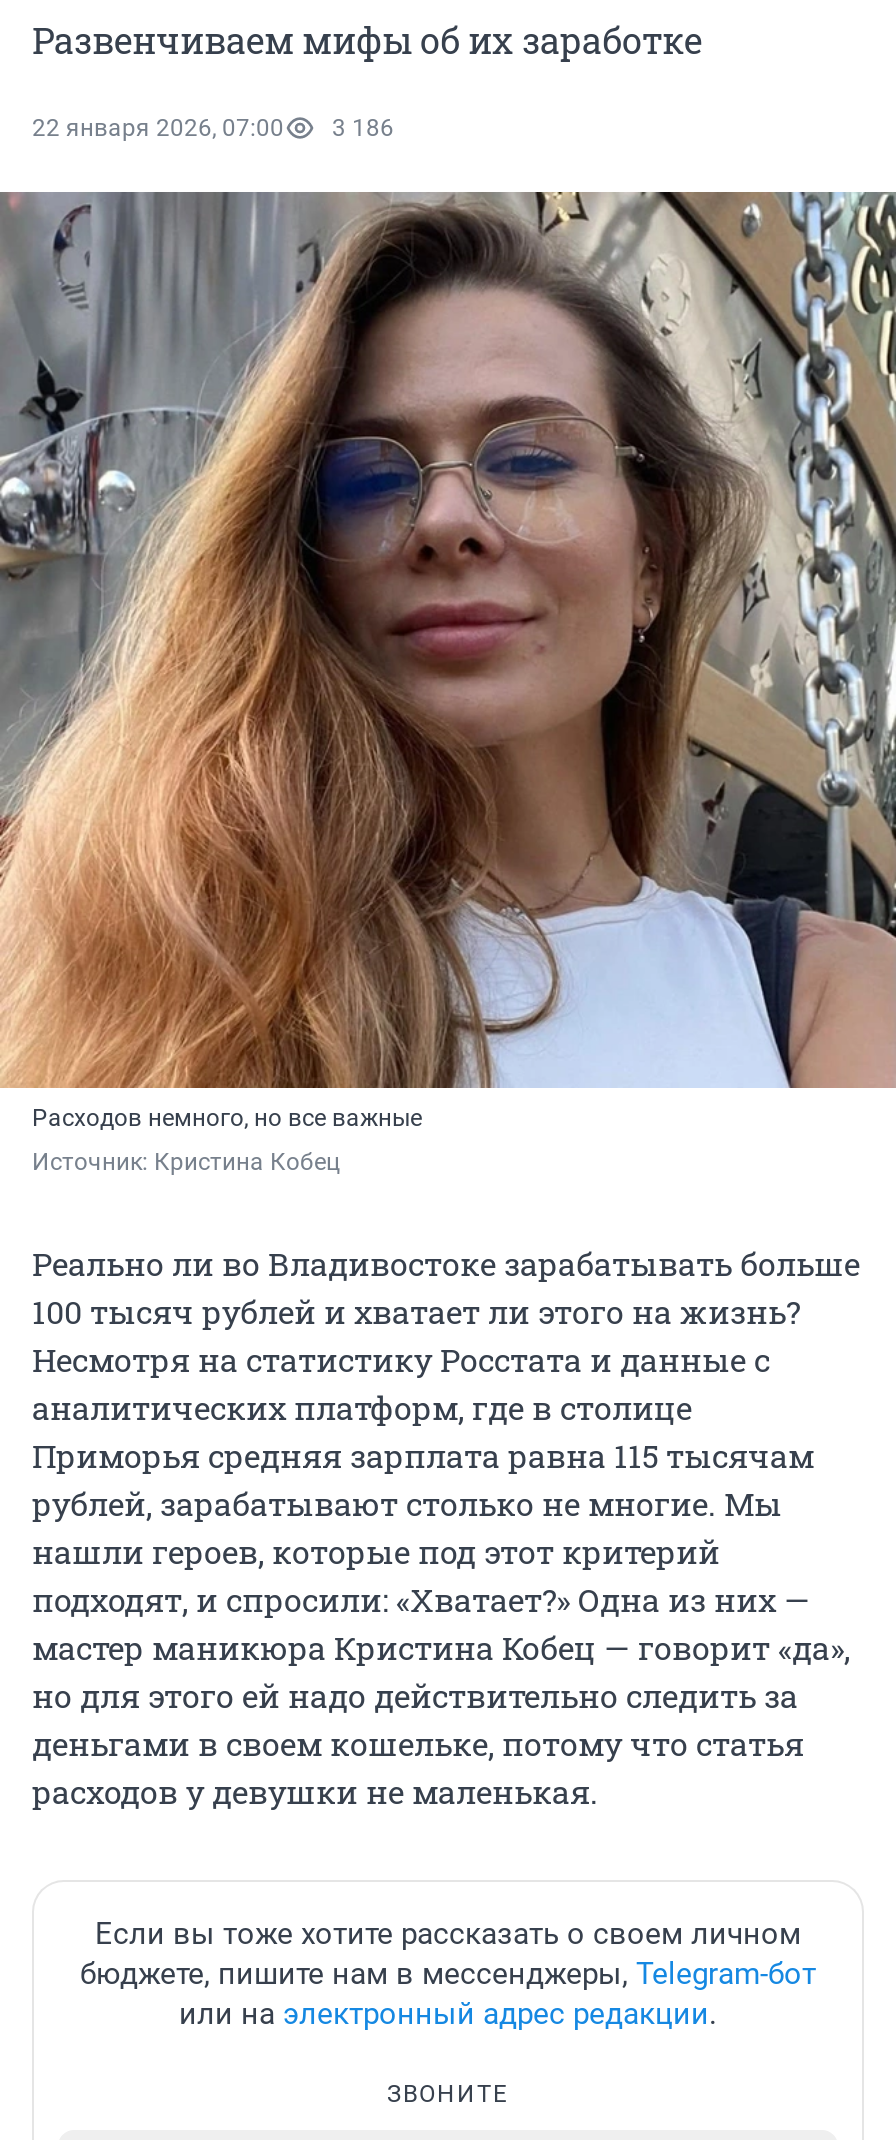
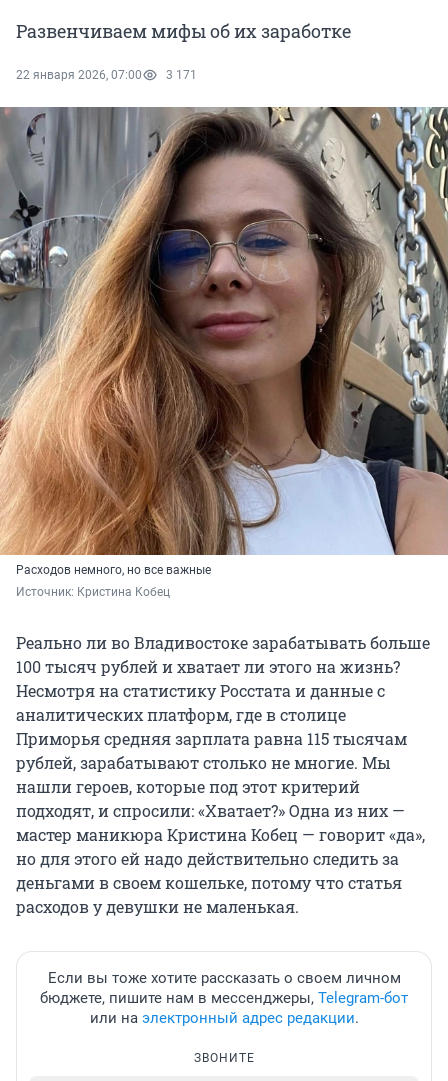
[32,114,394,142] 22 января 2026, 07:00 3 186 -> [16,68,197,82] 22 января 2026, 07:00 3 171

